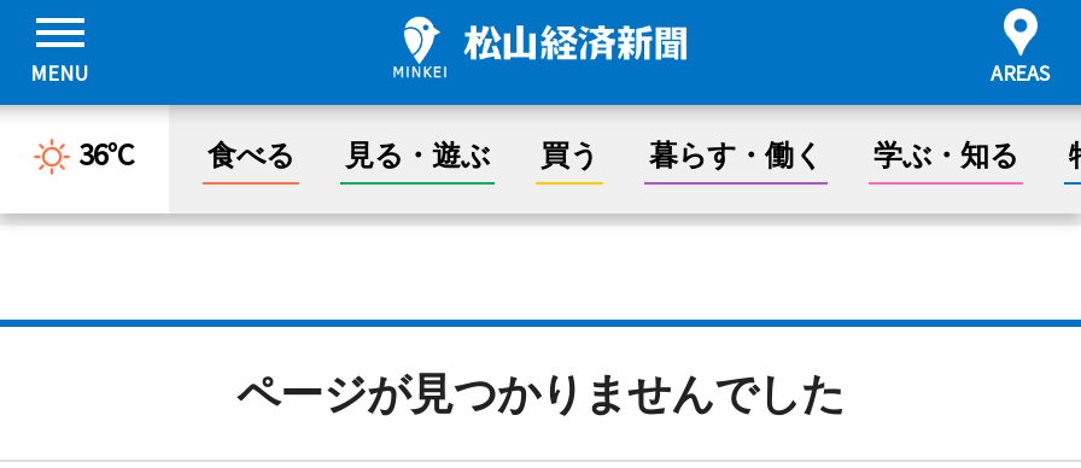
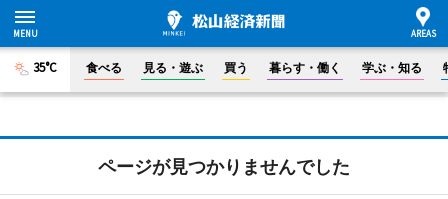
[78,135,136,176] 36°C -> [32,59,56,76] 35°C

